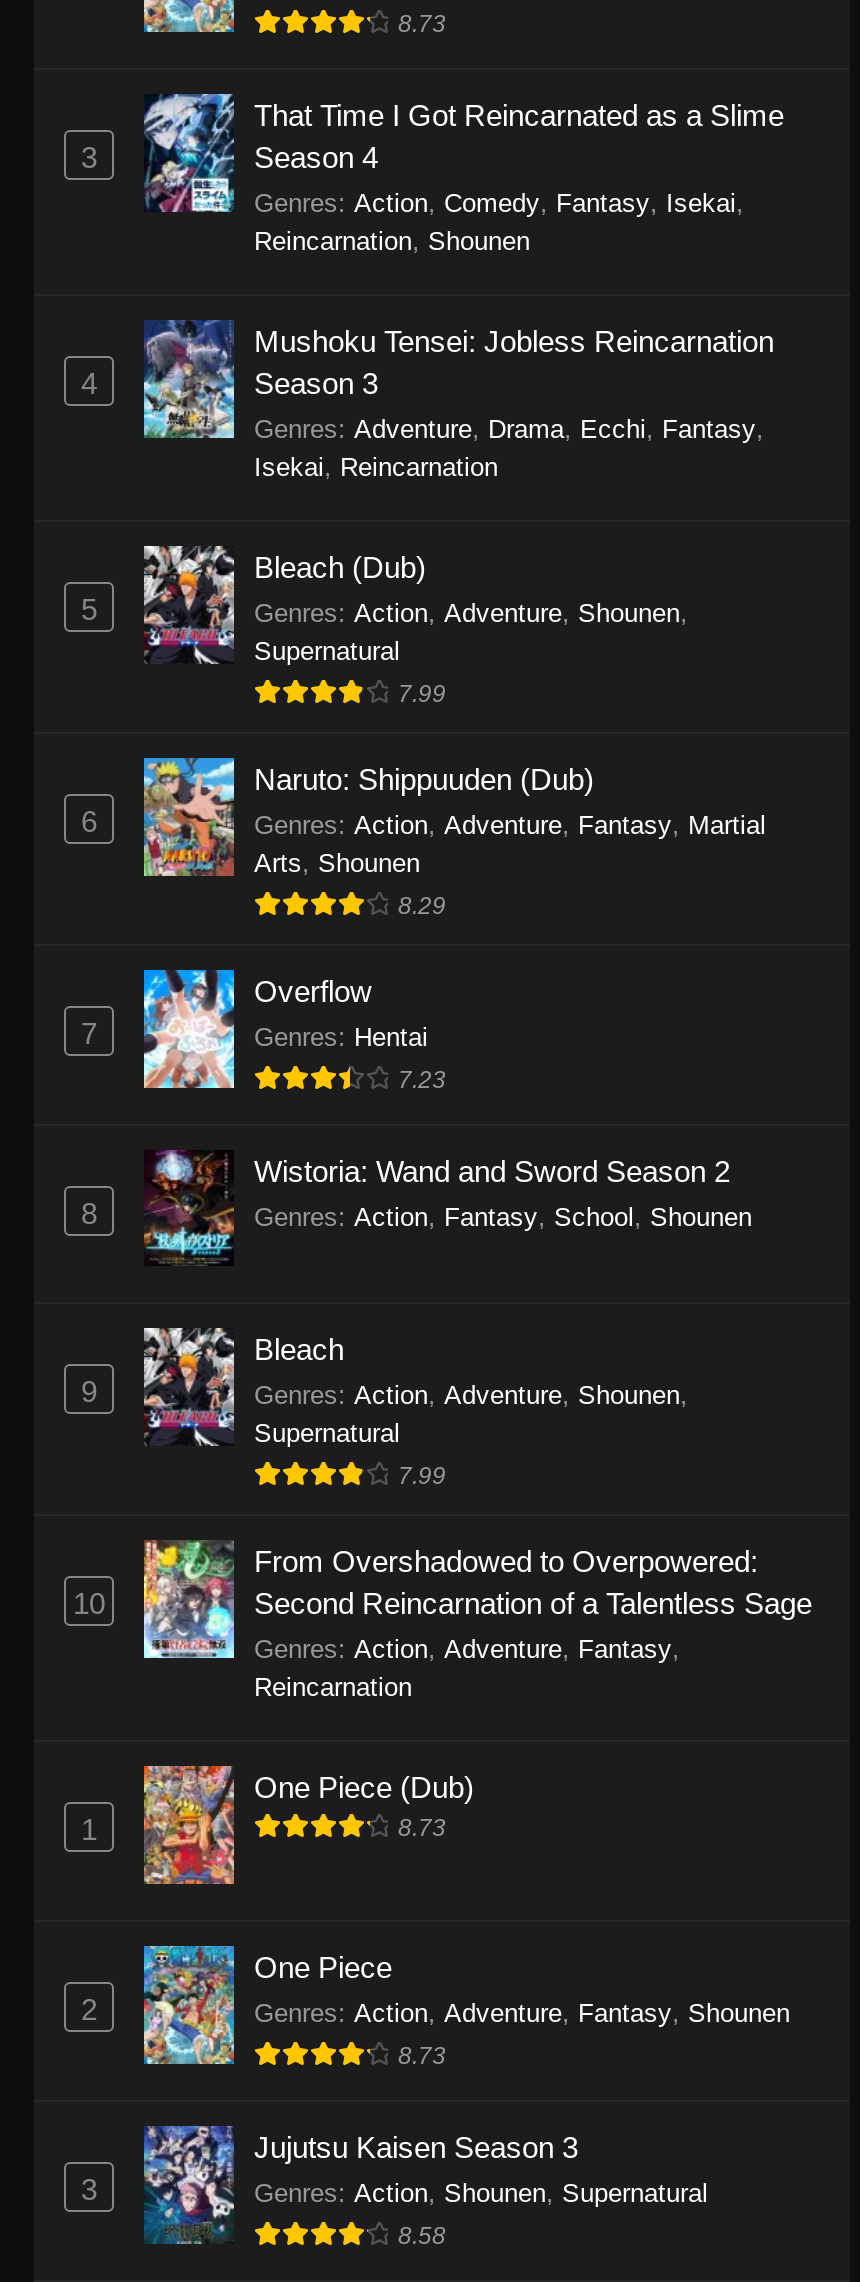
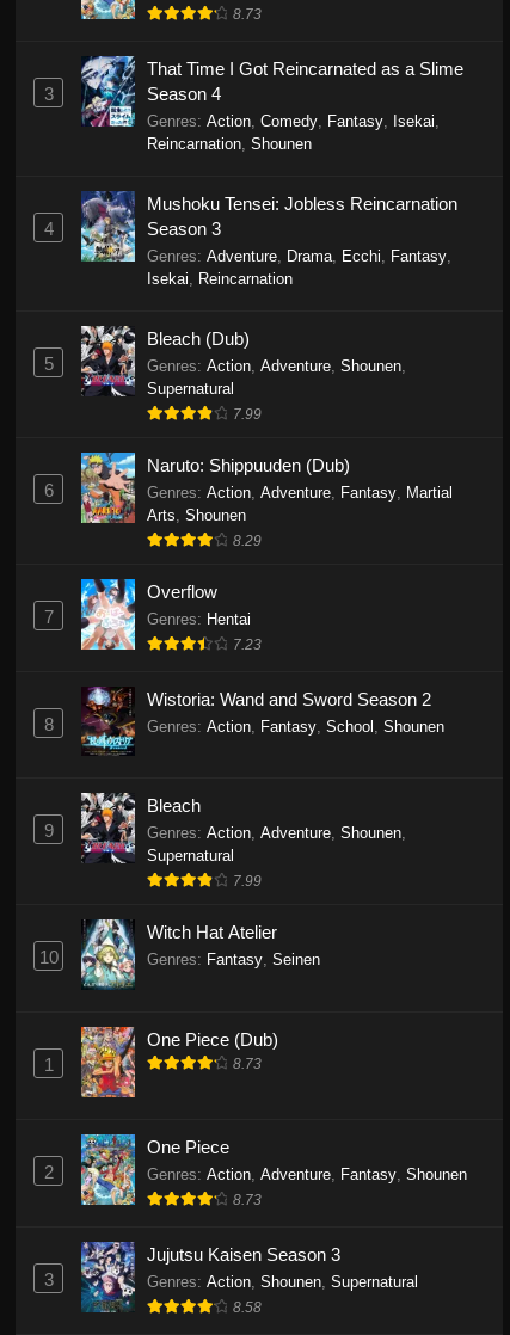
[142,1538,812,1703] [image] | From Overshadowed to Overpowered: | Second Reincarnation of a Talentless Sage | Genres: Action, Adventure, Fantasy, | Reincarnation -> [80,918,320,990] [image] | Witch Hat Atelier | Genres: Fantasy, Seinen

